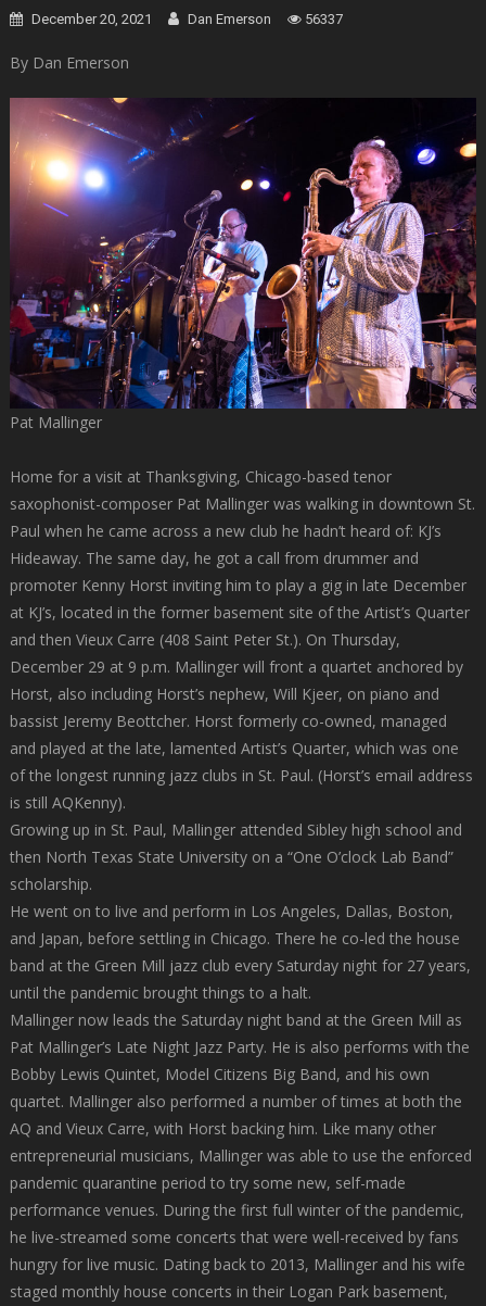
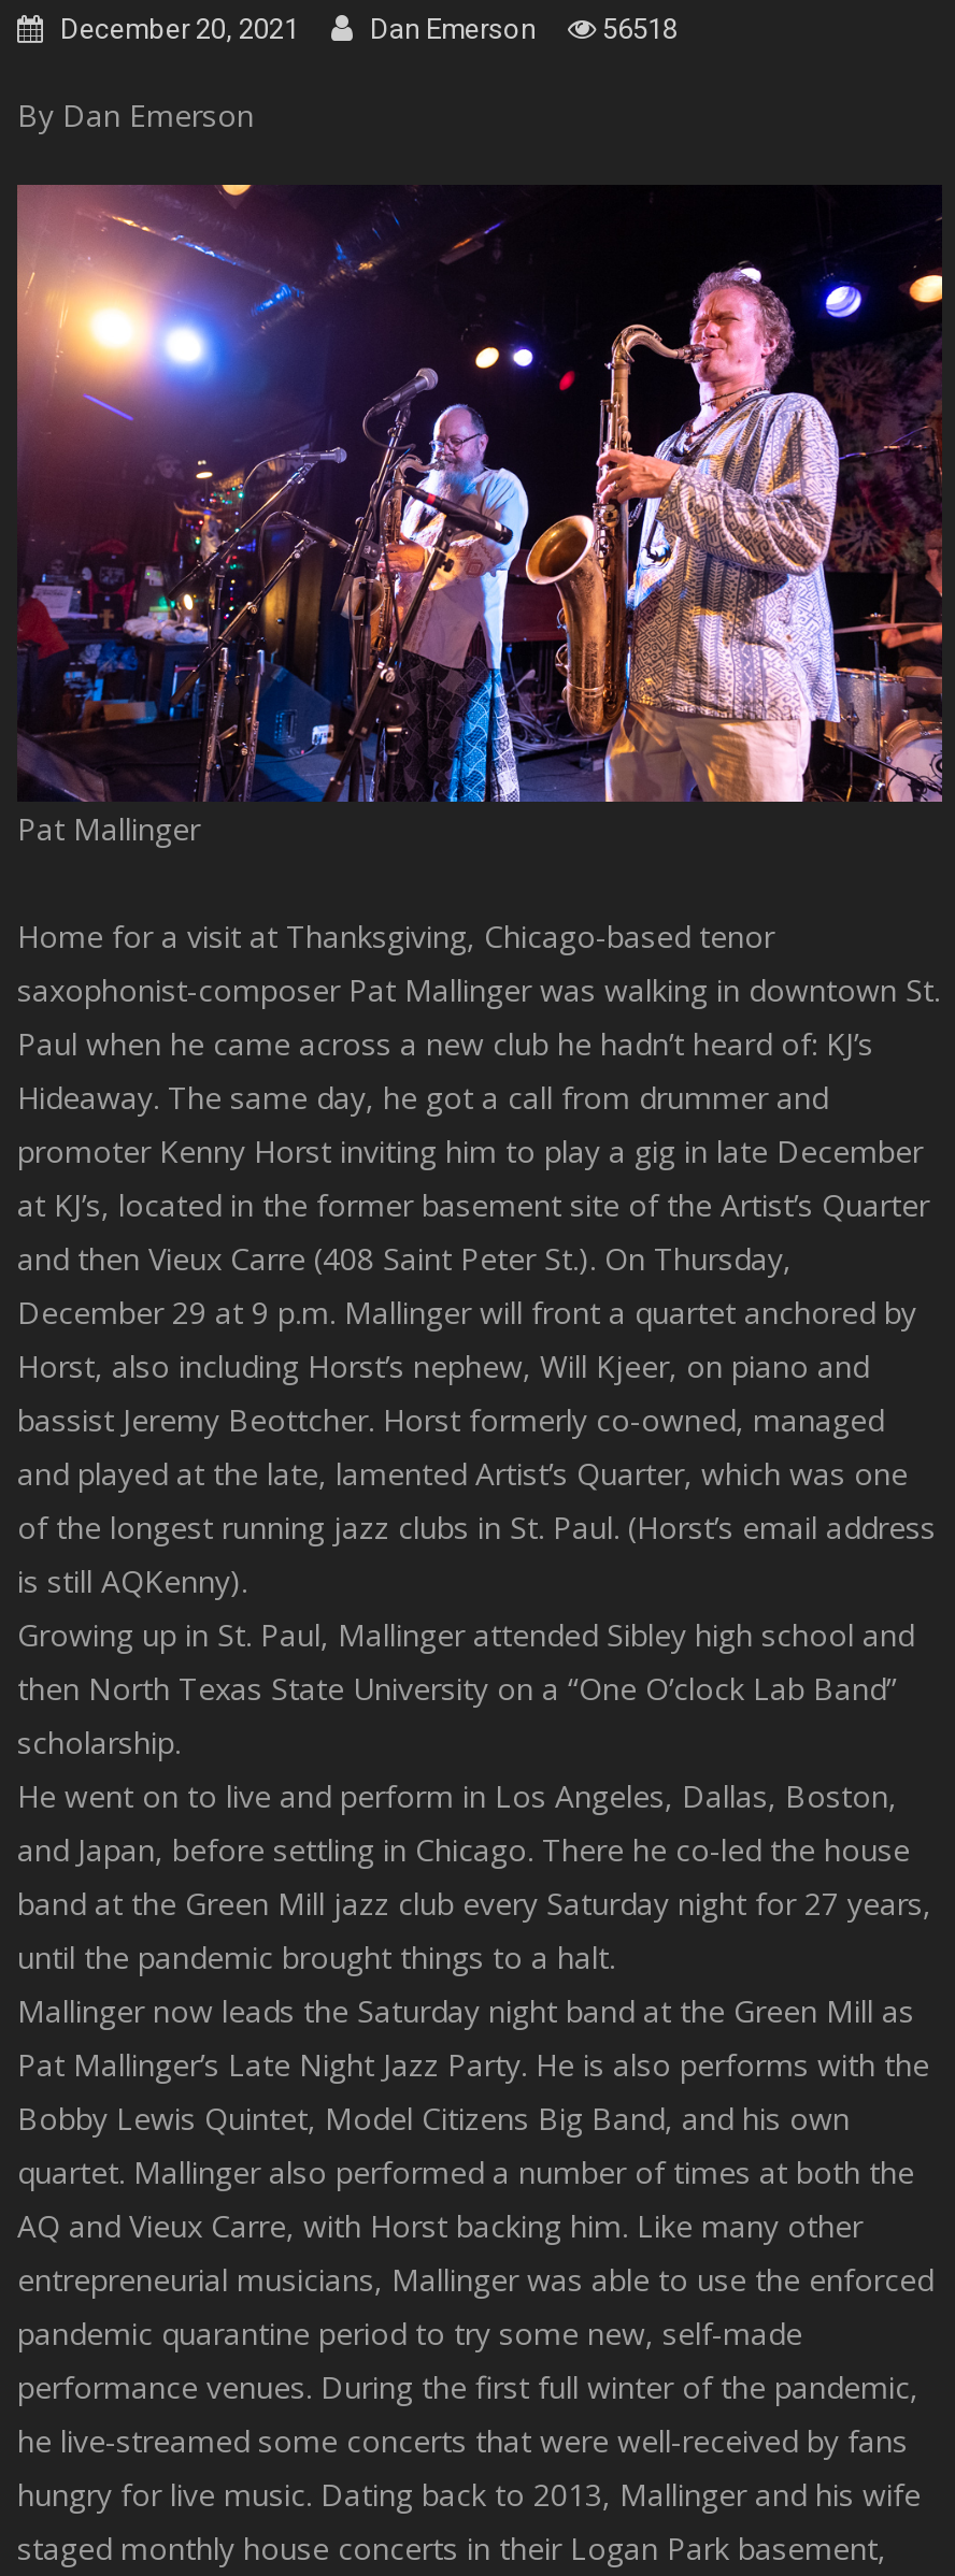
[305,11,343,27] 56337 -> [602,12,678,44] 56518

